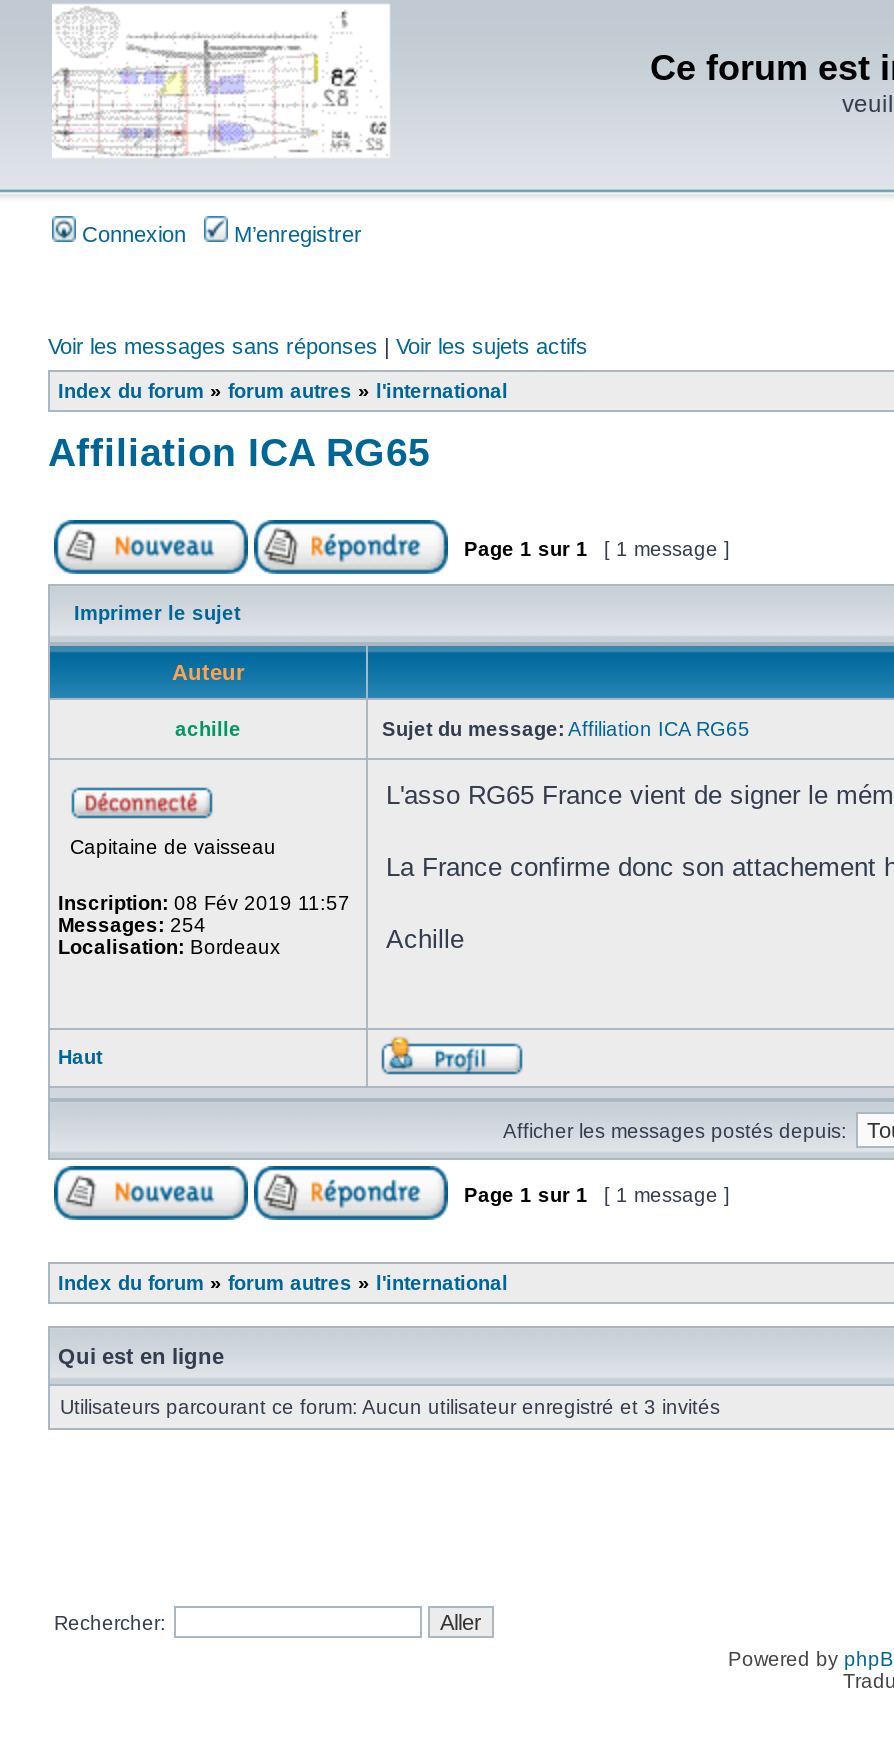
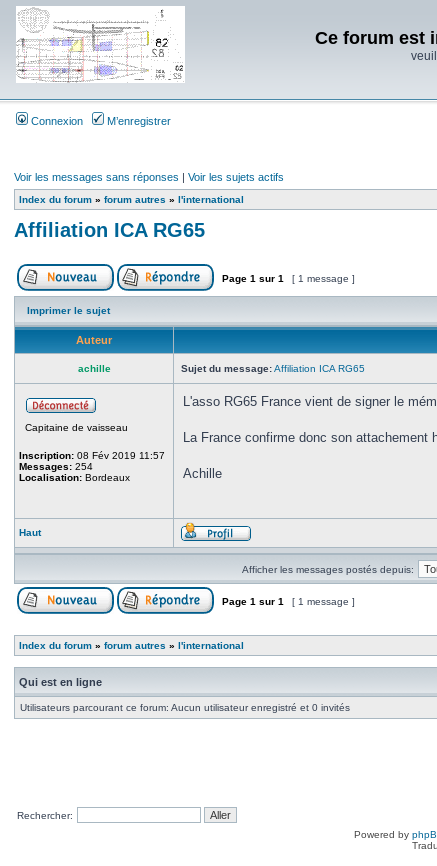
[60,1396,720,1418] Utilisateurs parcourant ce forum: Aucun utilisateur enregistré et 3 invités -> [20,702,350,713] Utilisateurs parcourant ce forum: Aucun utilisateur enregistré et 0 invités

